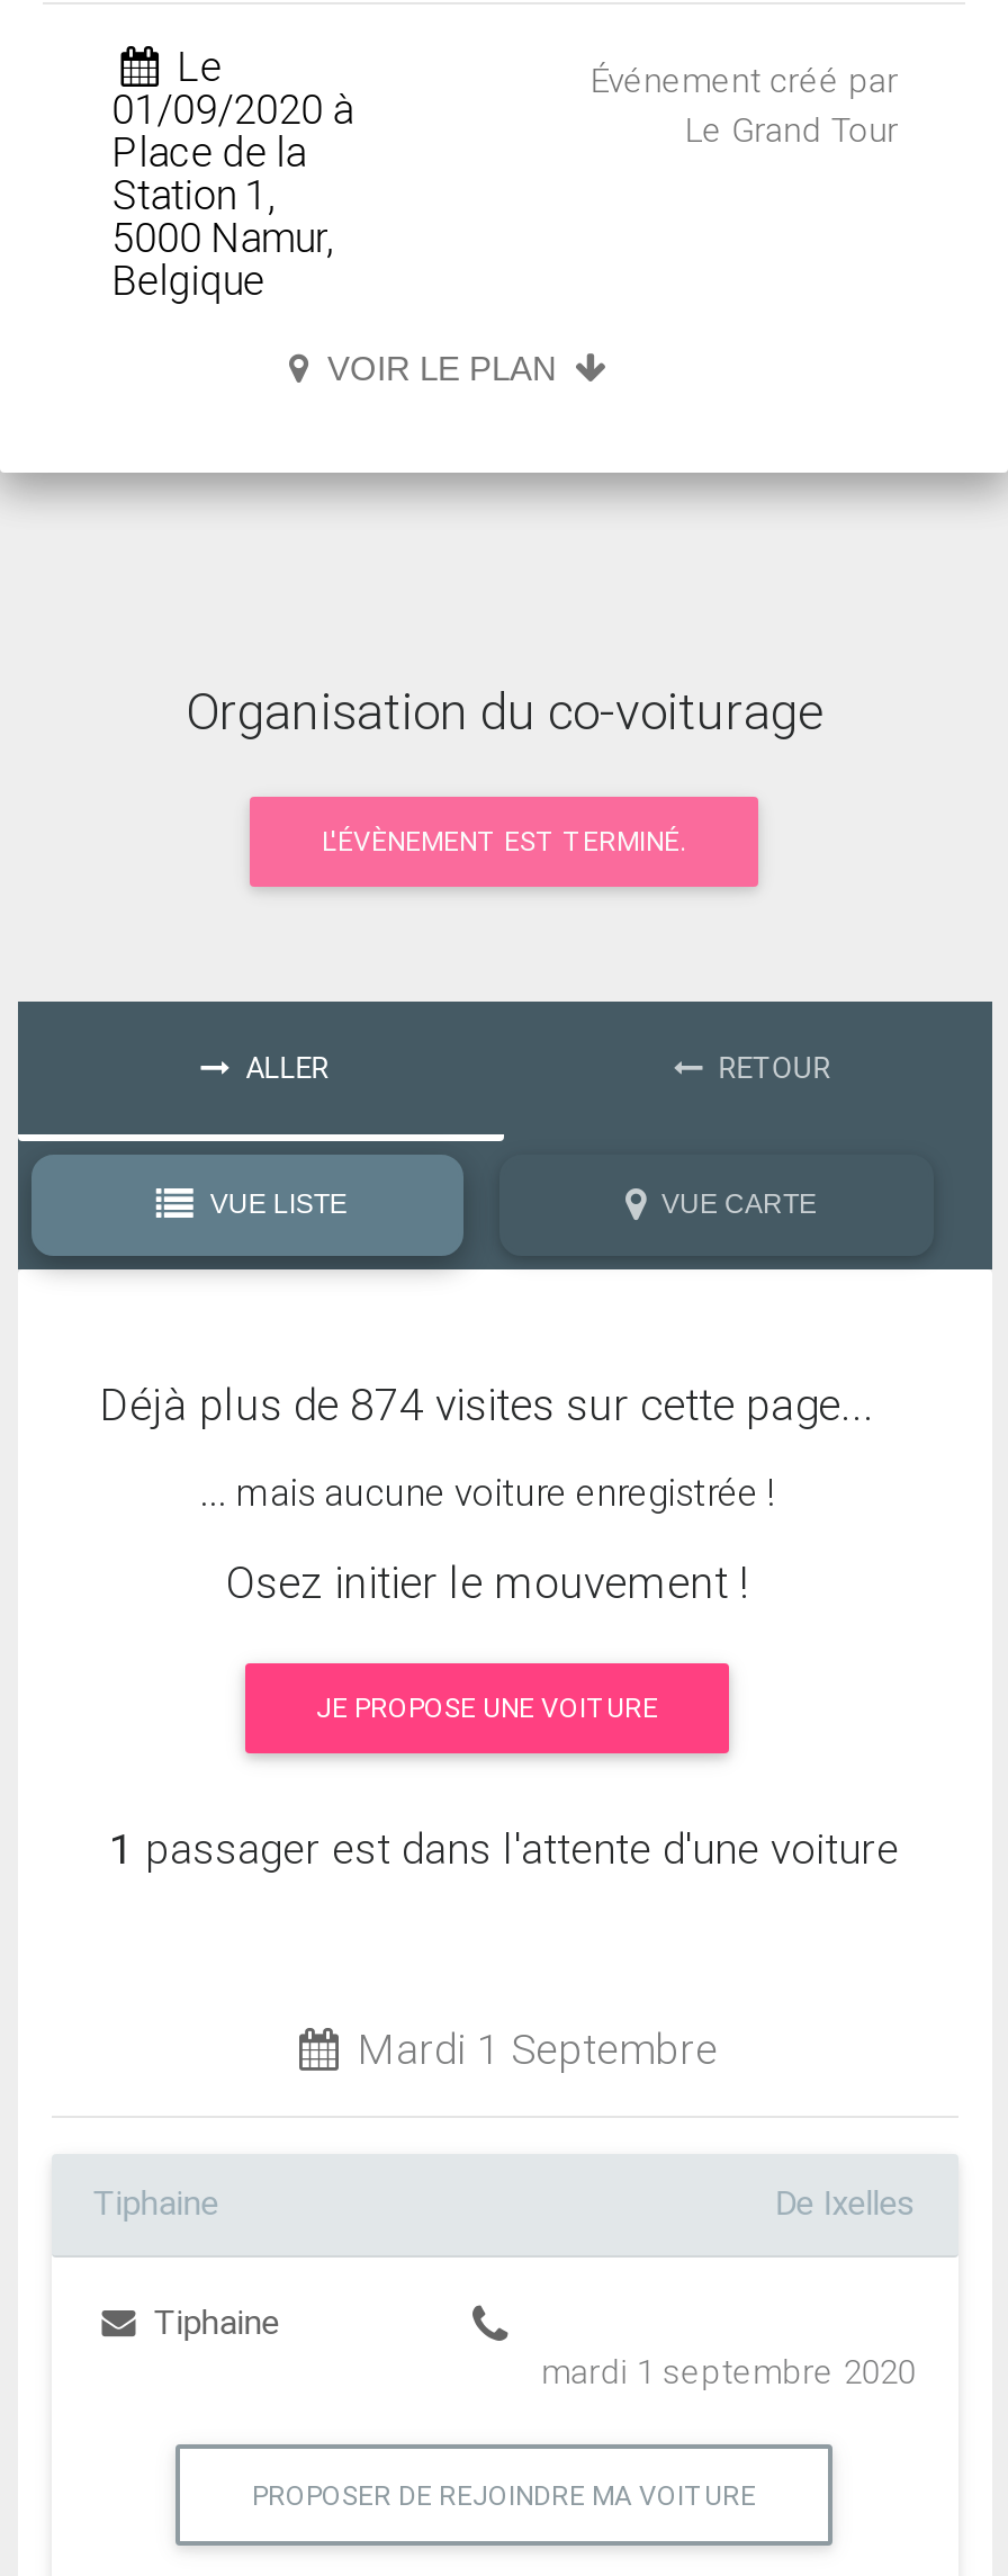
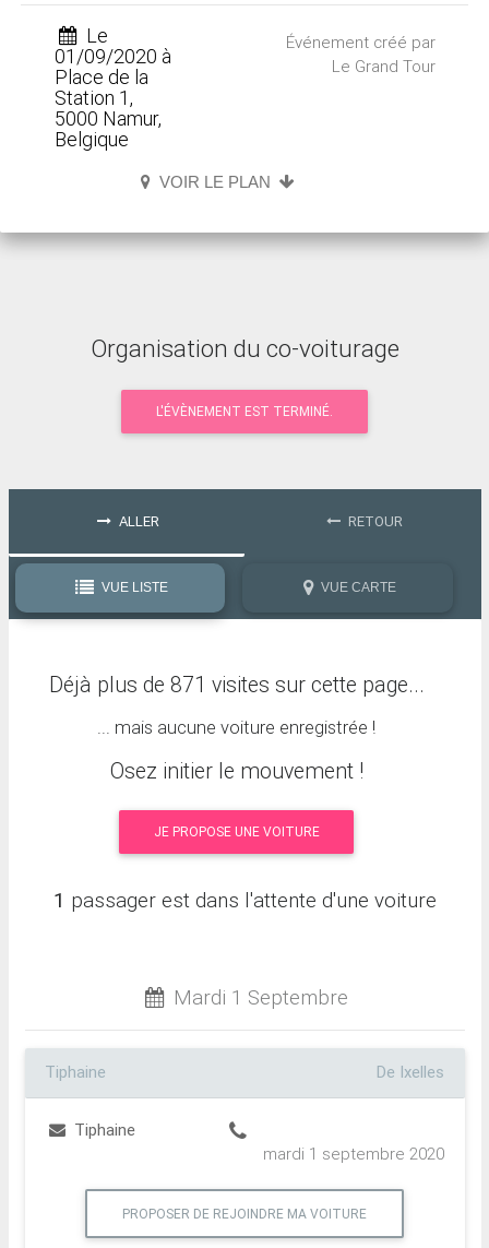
[100,1374,874,1430] Déjà plus de 874 visites sur cette page... -> [49,670,424,697] Déjà plus de 871 visites sur cette page...

